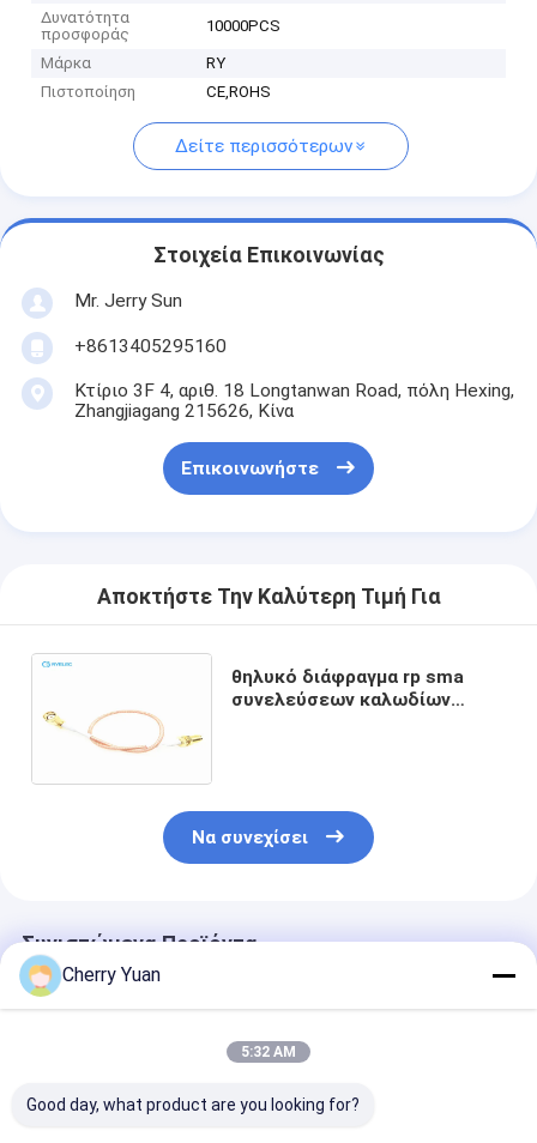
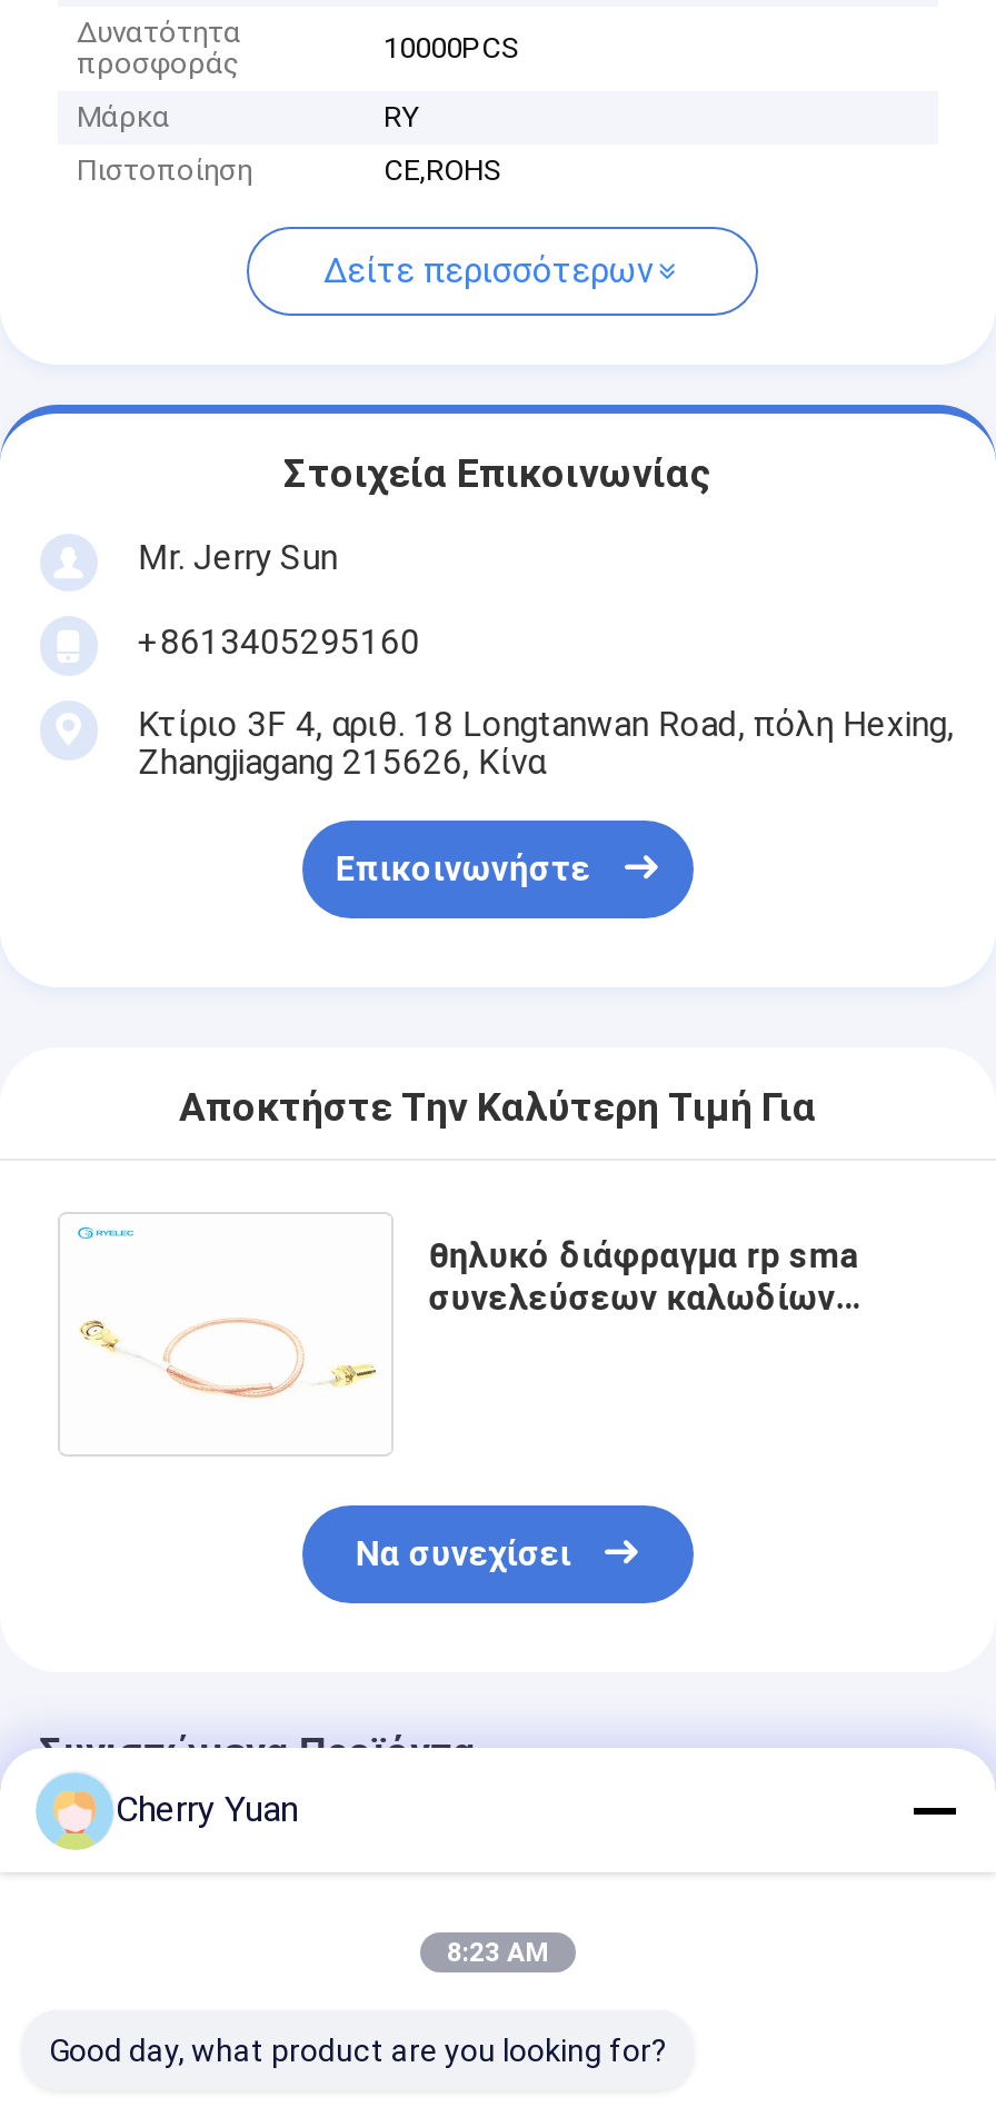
[241,1044,296,1060] 5:32 AM -> [447,1937,549,1968] 8:23 AM

